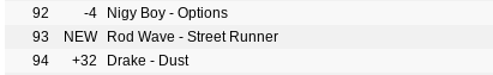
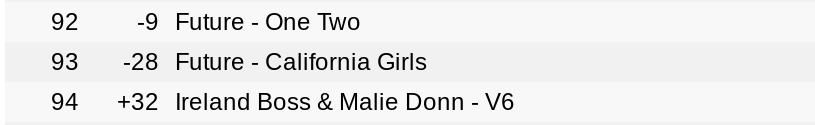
[84,5,228,21] -4 Nigy Boy - Options -> [137,8,361,36] -9 Future - One Two
[64,29,278,45] NEW Rod Wave - Street Runner -> [123,48,427,76] -28 Future - California Girls
[72,52,188,69] +32 Drake - Dust -> [117,88,515,116] +32 Ireland Boss & Malie Donn - V6

